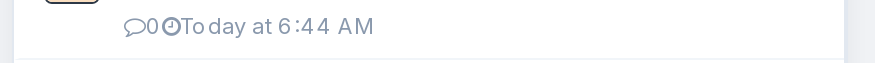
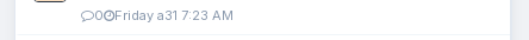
[146,12,374,40] 0 Today at 6:44 AM -> [94,7,234,24] 0 Friday a31 7:23 AM

